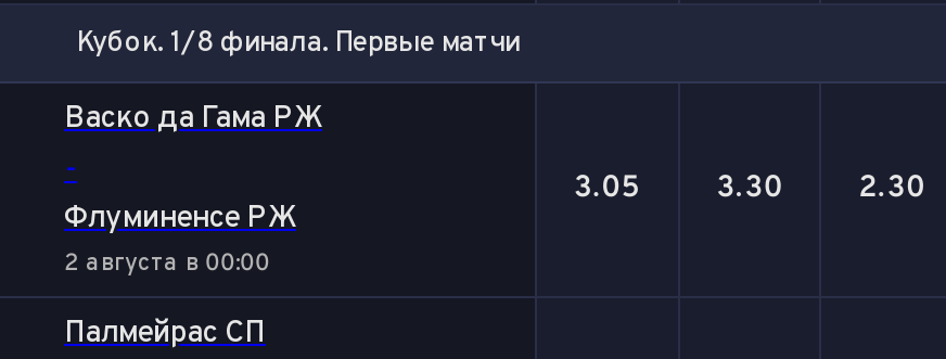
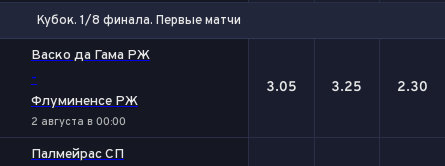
[716,170,783,207] 3.30 -> [331,79,362,96] 3.25

